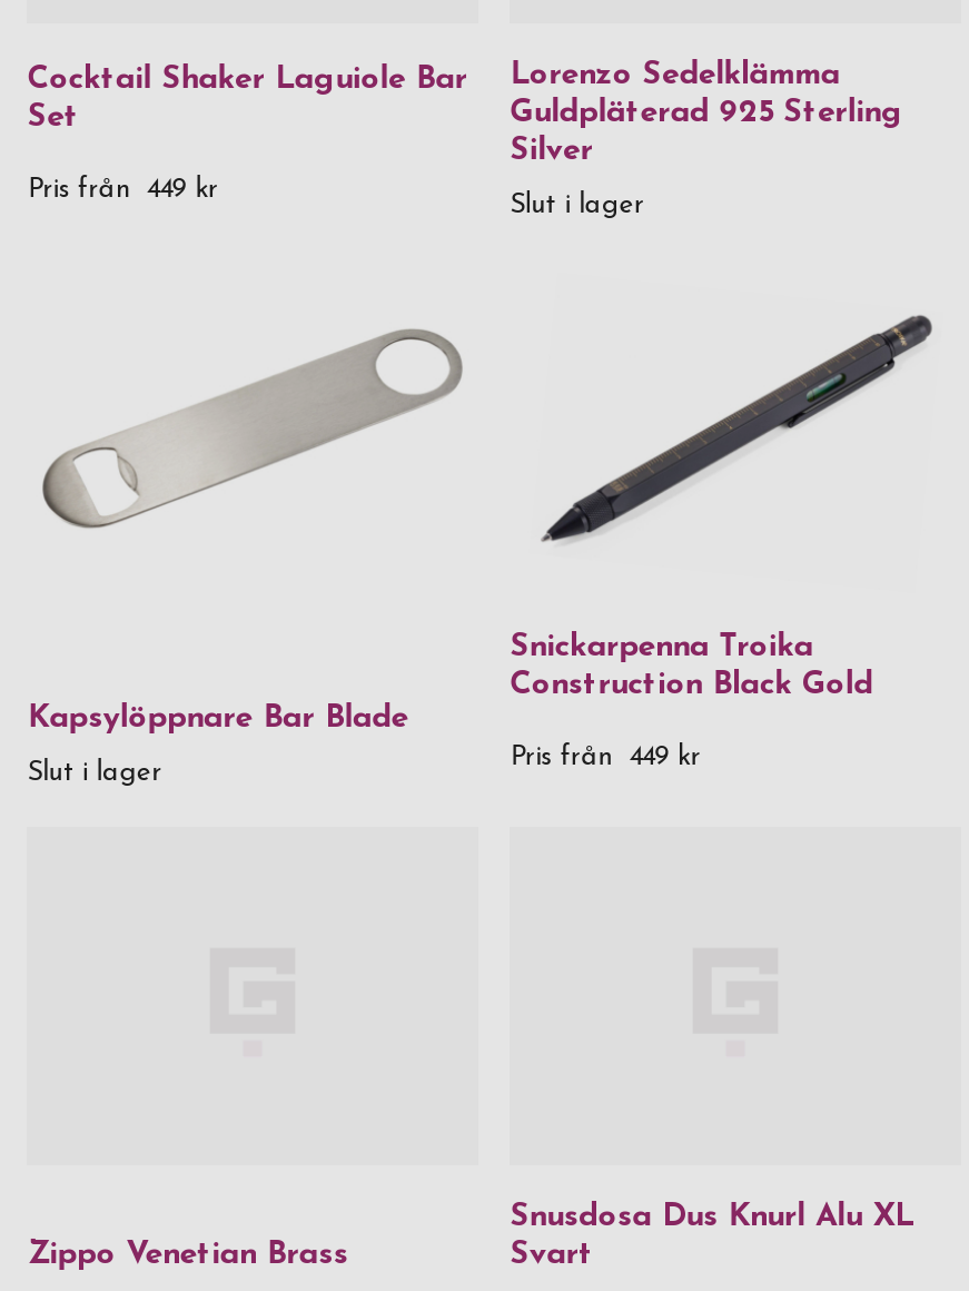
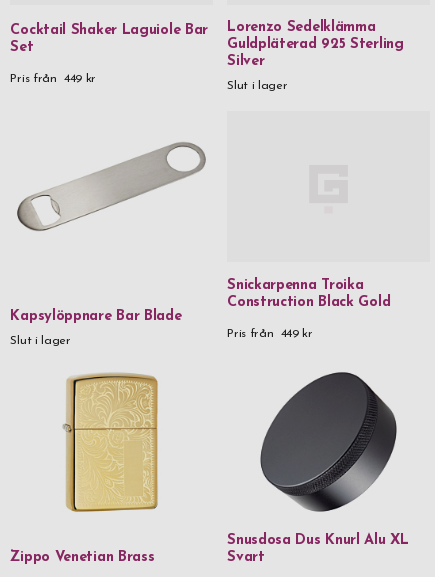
[541,314,935,543] [image] -> none
none -> [62,372,159,513] [image]
none -> [260,371,398,513] [image]

